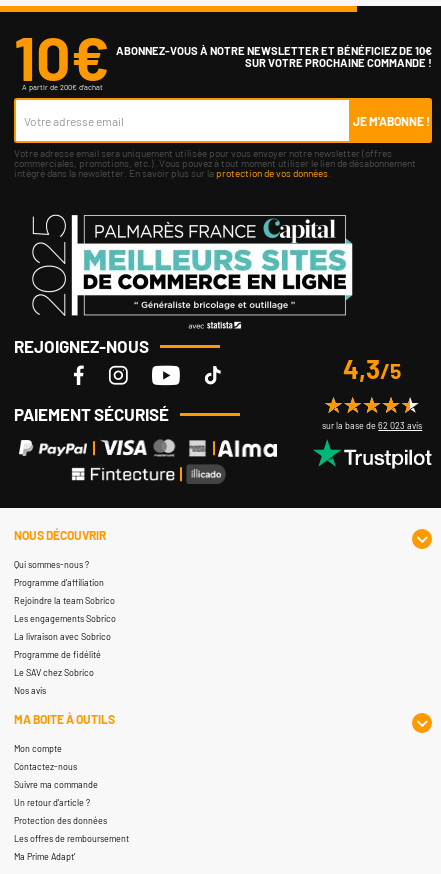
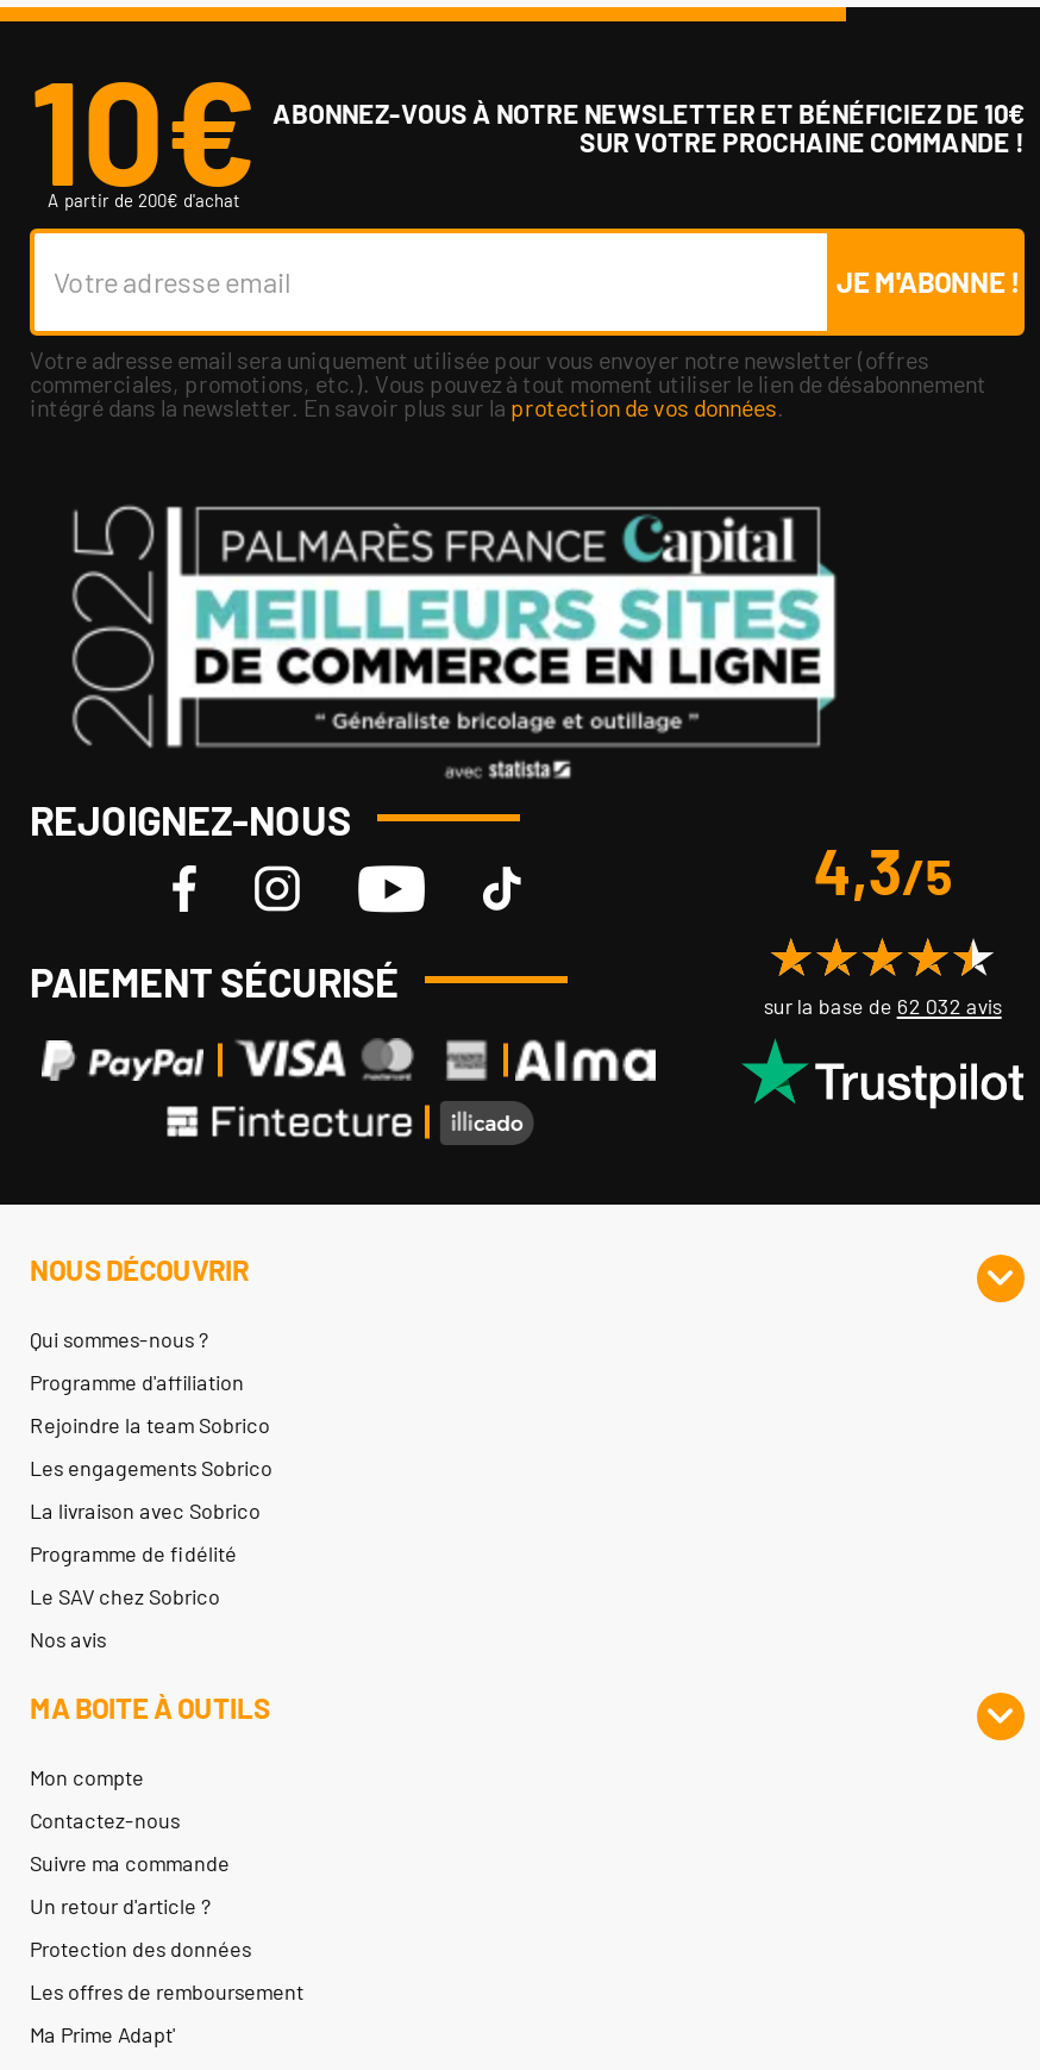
[322,419,422,430] sur la base de 62 023 avis -> [763,992,1001,1018] sur la base de 62 032 avis

